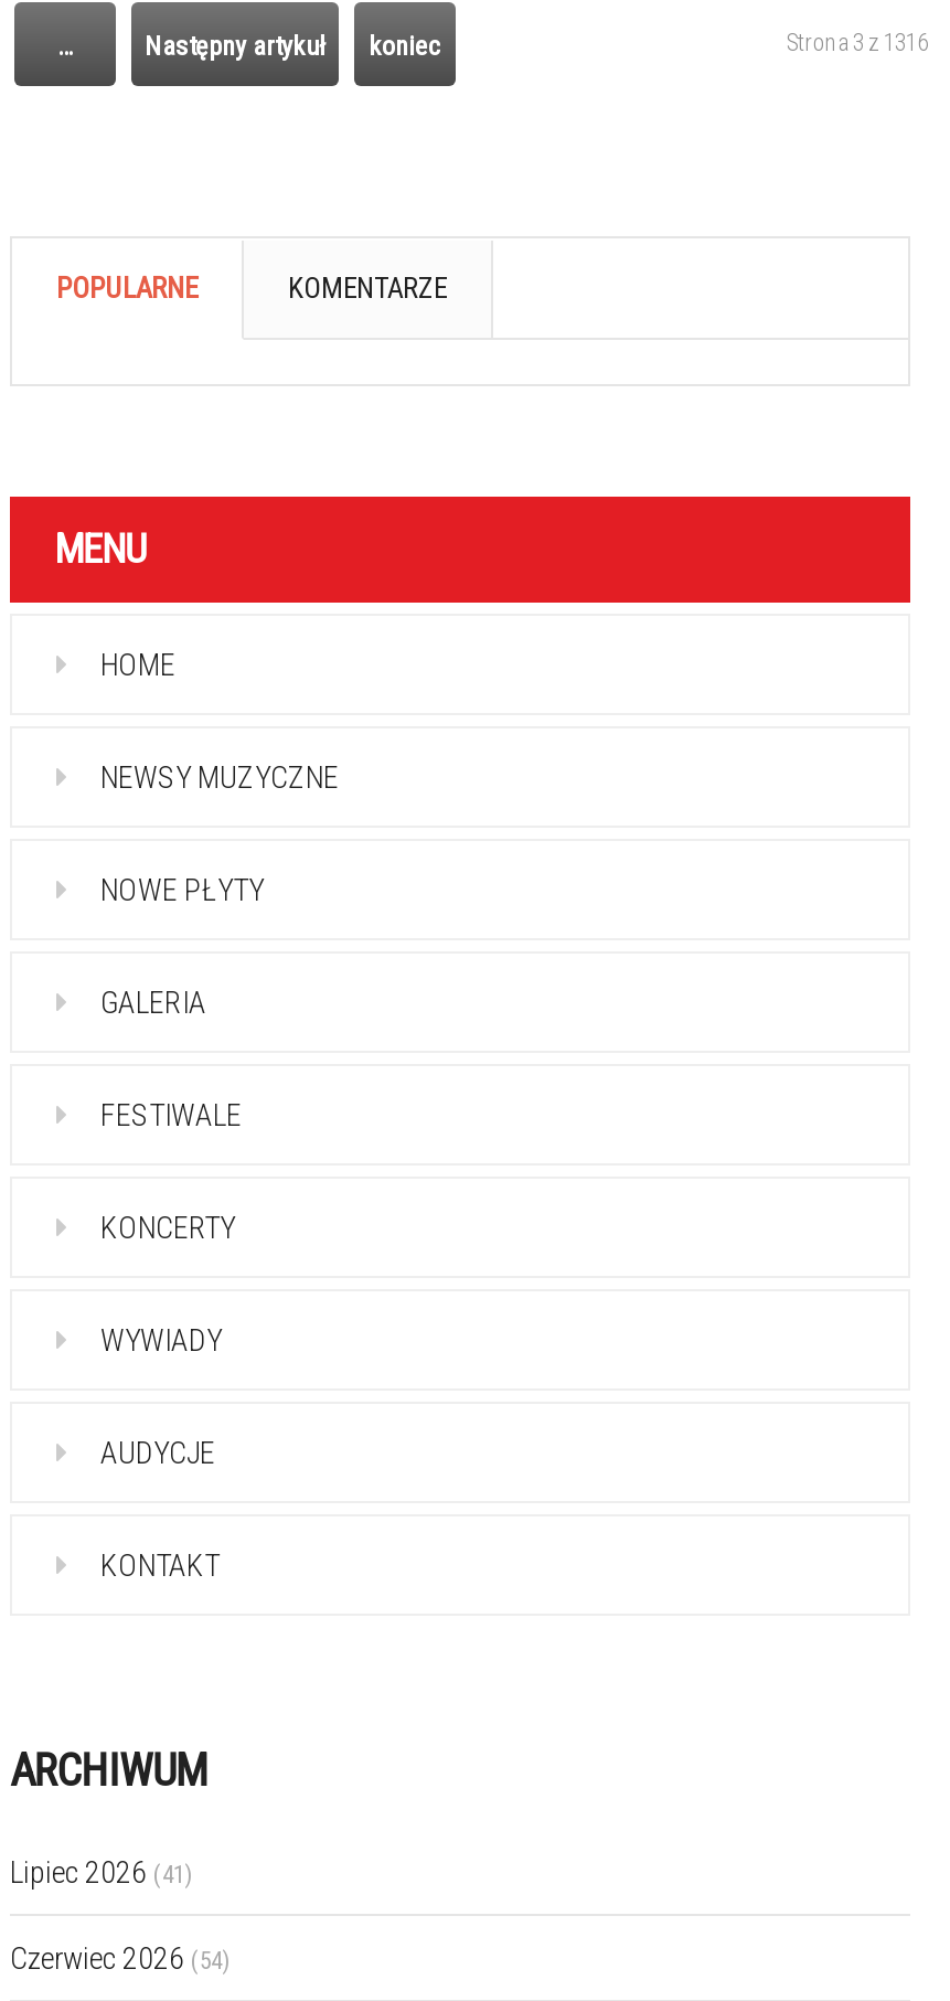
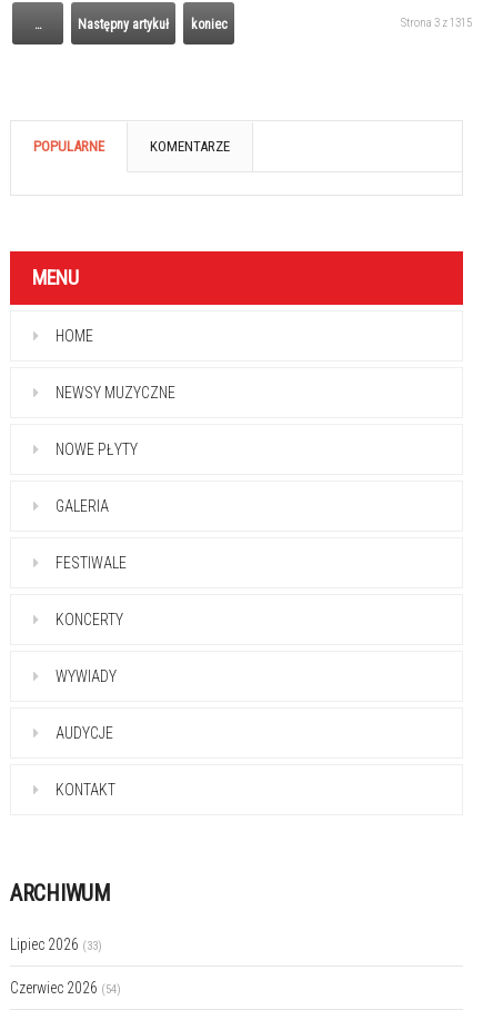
[787,28,928,57] Strona 3 z 1316 -> [401,16,472,30] Strona 3 z 1315
[10,1854,193,1889] Lipiec 2026 (41) -> [10,936,102,954] Lipiec 2026 (33)

